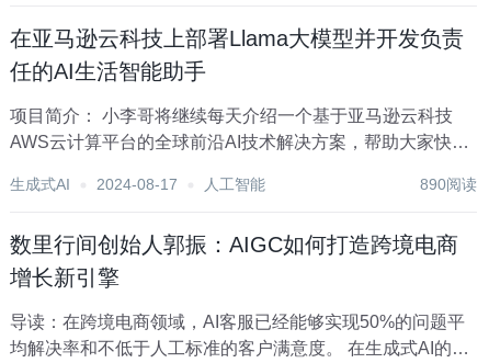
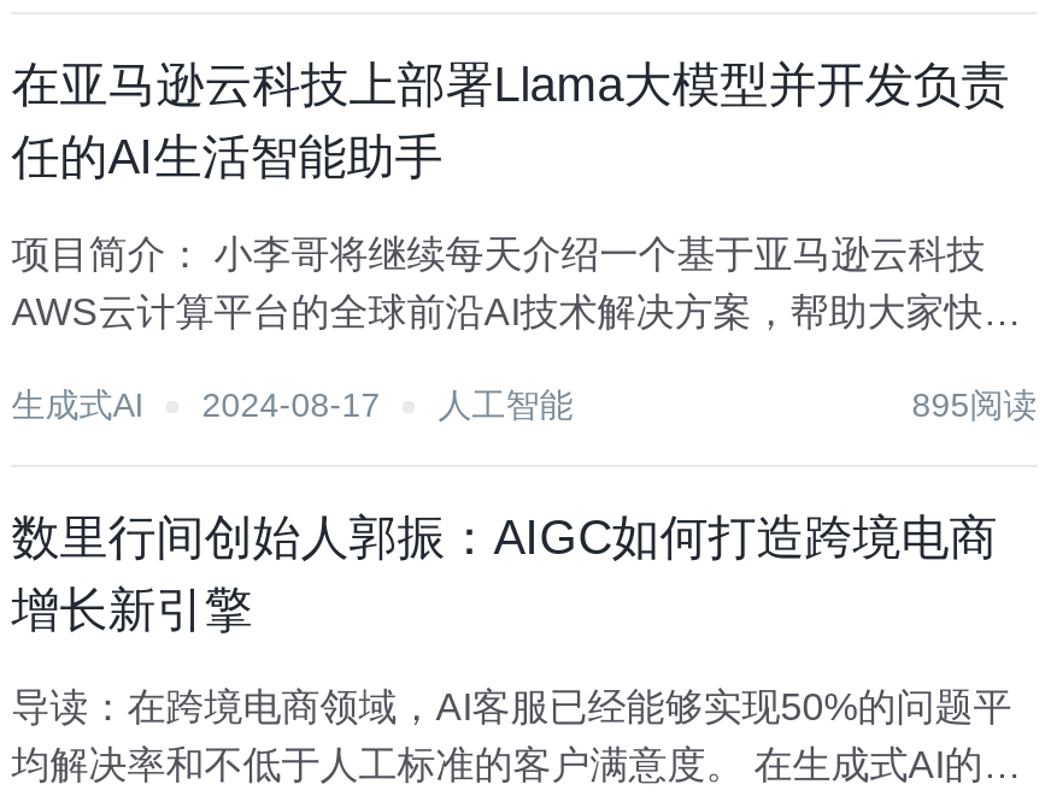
[420,175,477,193] 890阅读 -> [912,385,1037,424] 895阅读

